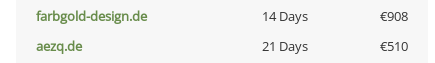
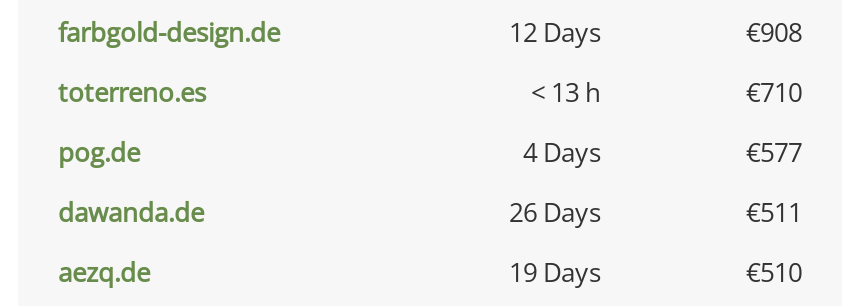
[261,7,307,25] 14 Days -> [509,14,601,50] 12 Days
none -> [58,74,802,230] toterreno.es | < 13 h | €710 | pog.de | 4 Days | €577 | dawanda.de | 26 Days | €511
[261,37,307,55] 21 Days -> [509,254,601,290] 19 Days

